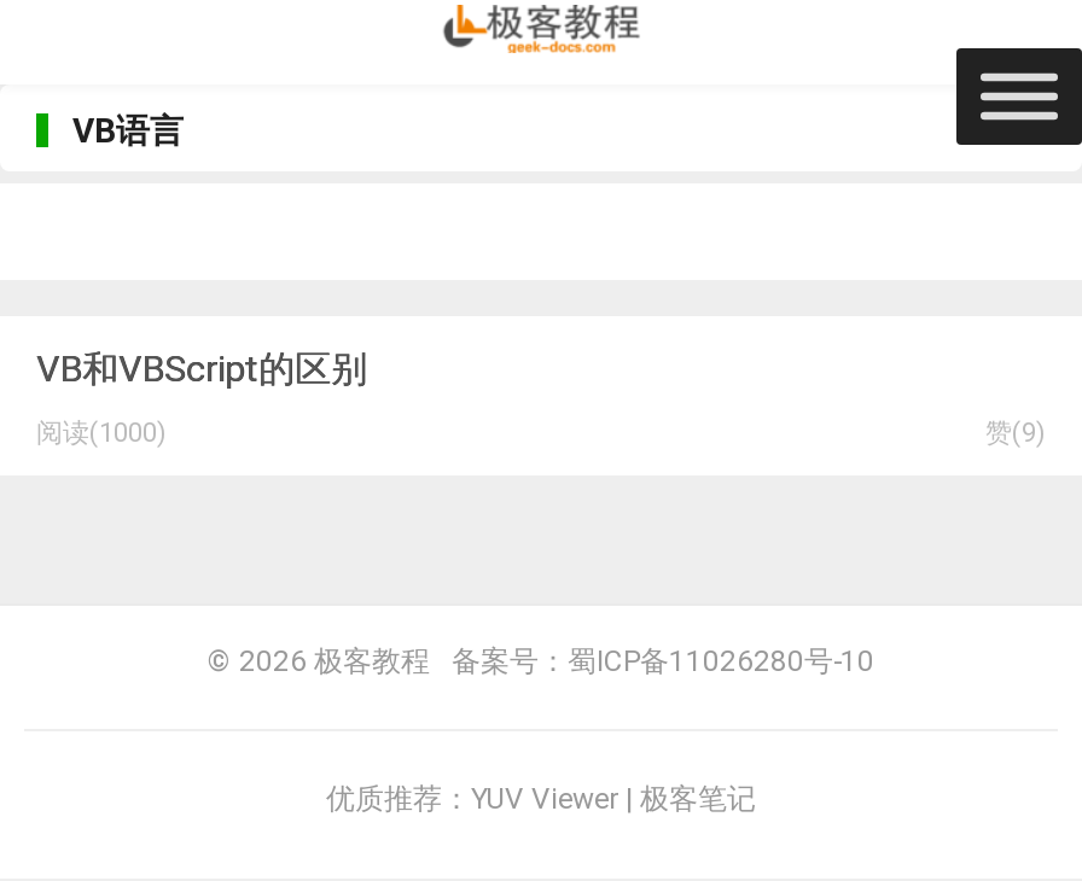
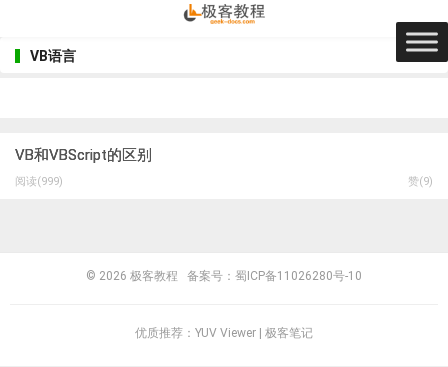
[36,418,167,449] 阅读(1000) -> [15,175,63,188] 阅读(999)

